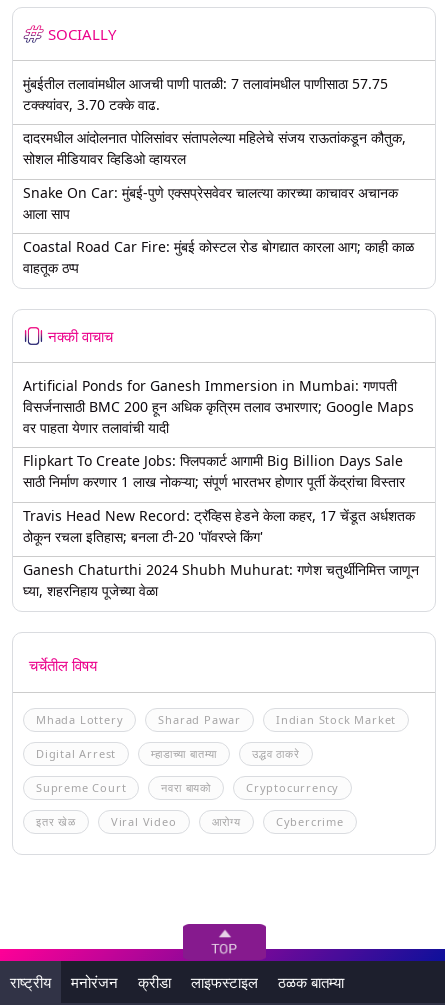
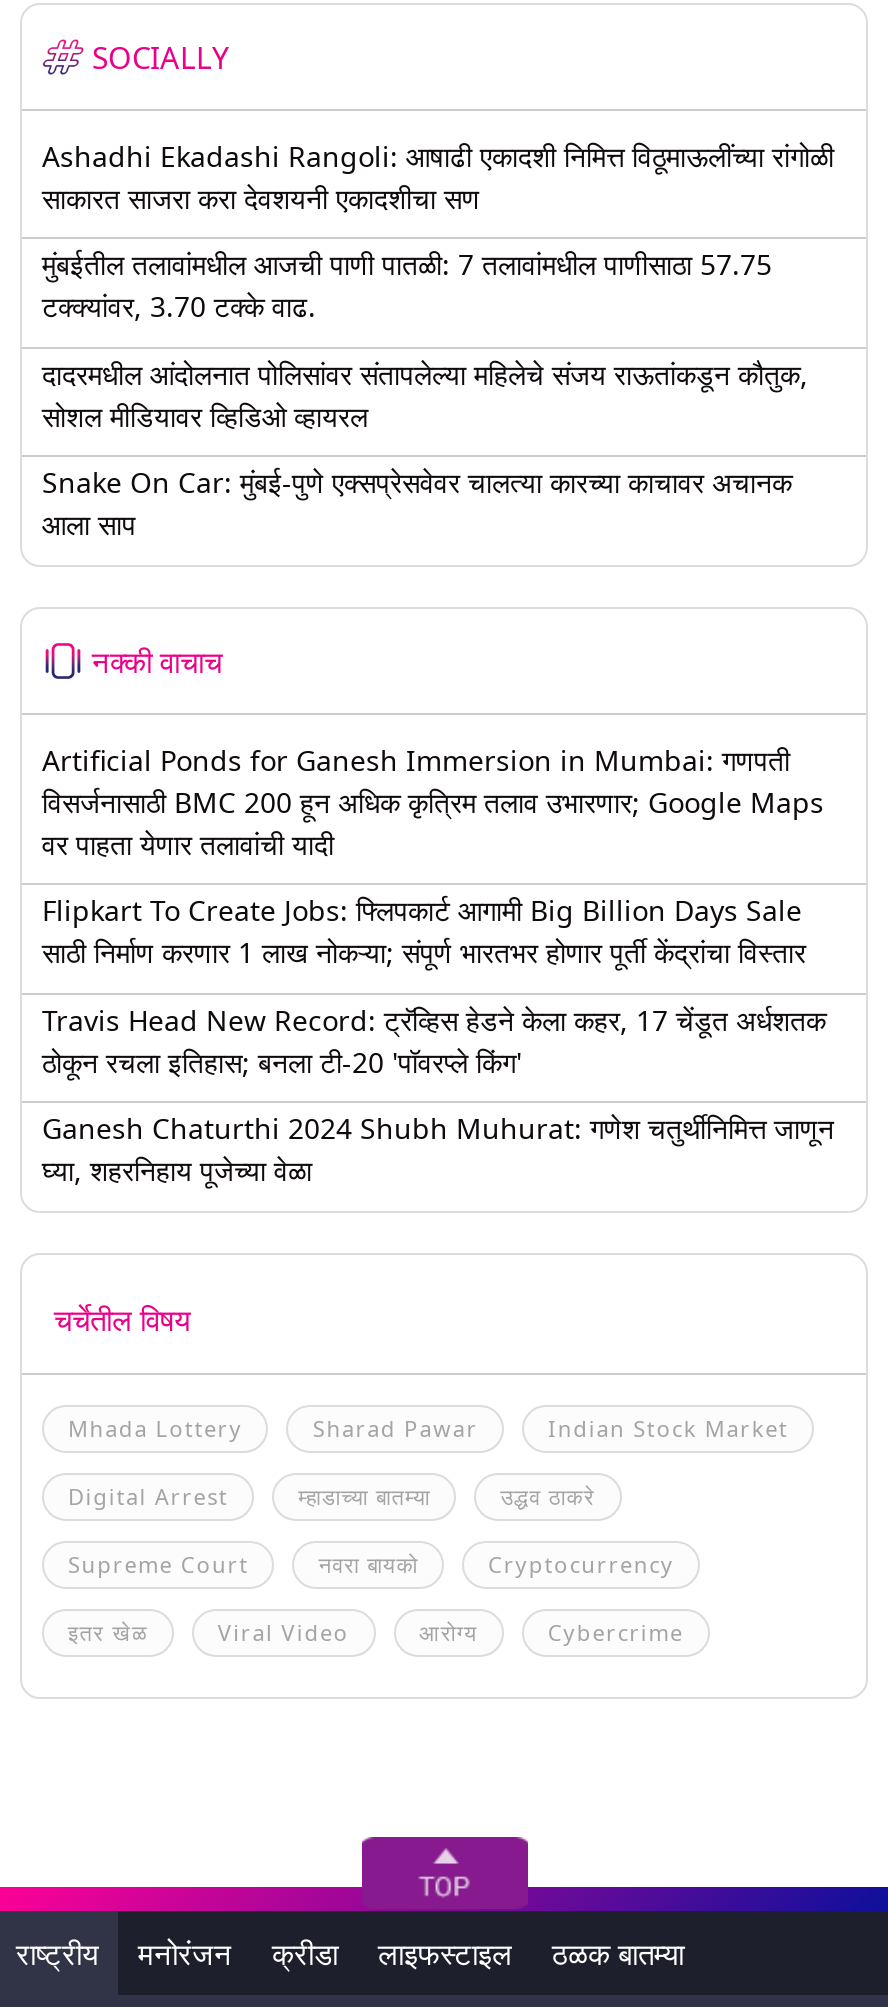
none -> [42,137,834,217] Ashadhi Ekadashi Rangoli: आषाढी एकादशी निमित्त विठूमाऊलींच्या रांगोळी | साकारत साजरा करा देवशयनी एकादशीचा सण
moved [23,74,406,223] -> [42,246,808,544]: मुंबईतील तलावांमधील आजची पाणी पातळी: 7 तलावांमधील पाणीसाठा 57.75 | टक्क्यांवर, 3.70 टक्के वाढ. | दादरमधील आंदोलनात पोलिसांवर संतापलेल्या महिलेचे संजय राऊतांकडून कौतुक, | सोशल मीडियावर व्हिडिओ व्हायरल | Snake On Car: मुंबई-पुणे एक्सप्रेसवेवर चालत्या कारच्या काचावर अचानक | आला साप
[23,237,414,277] Coastal Road Car Fire: मुंबई कोस्टल रोड बोगद्यात कारला आग; काही काळ | वाहतूक ठप्प -> none

